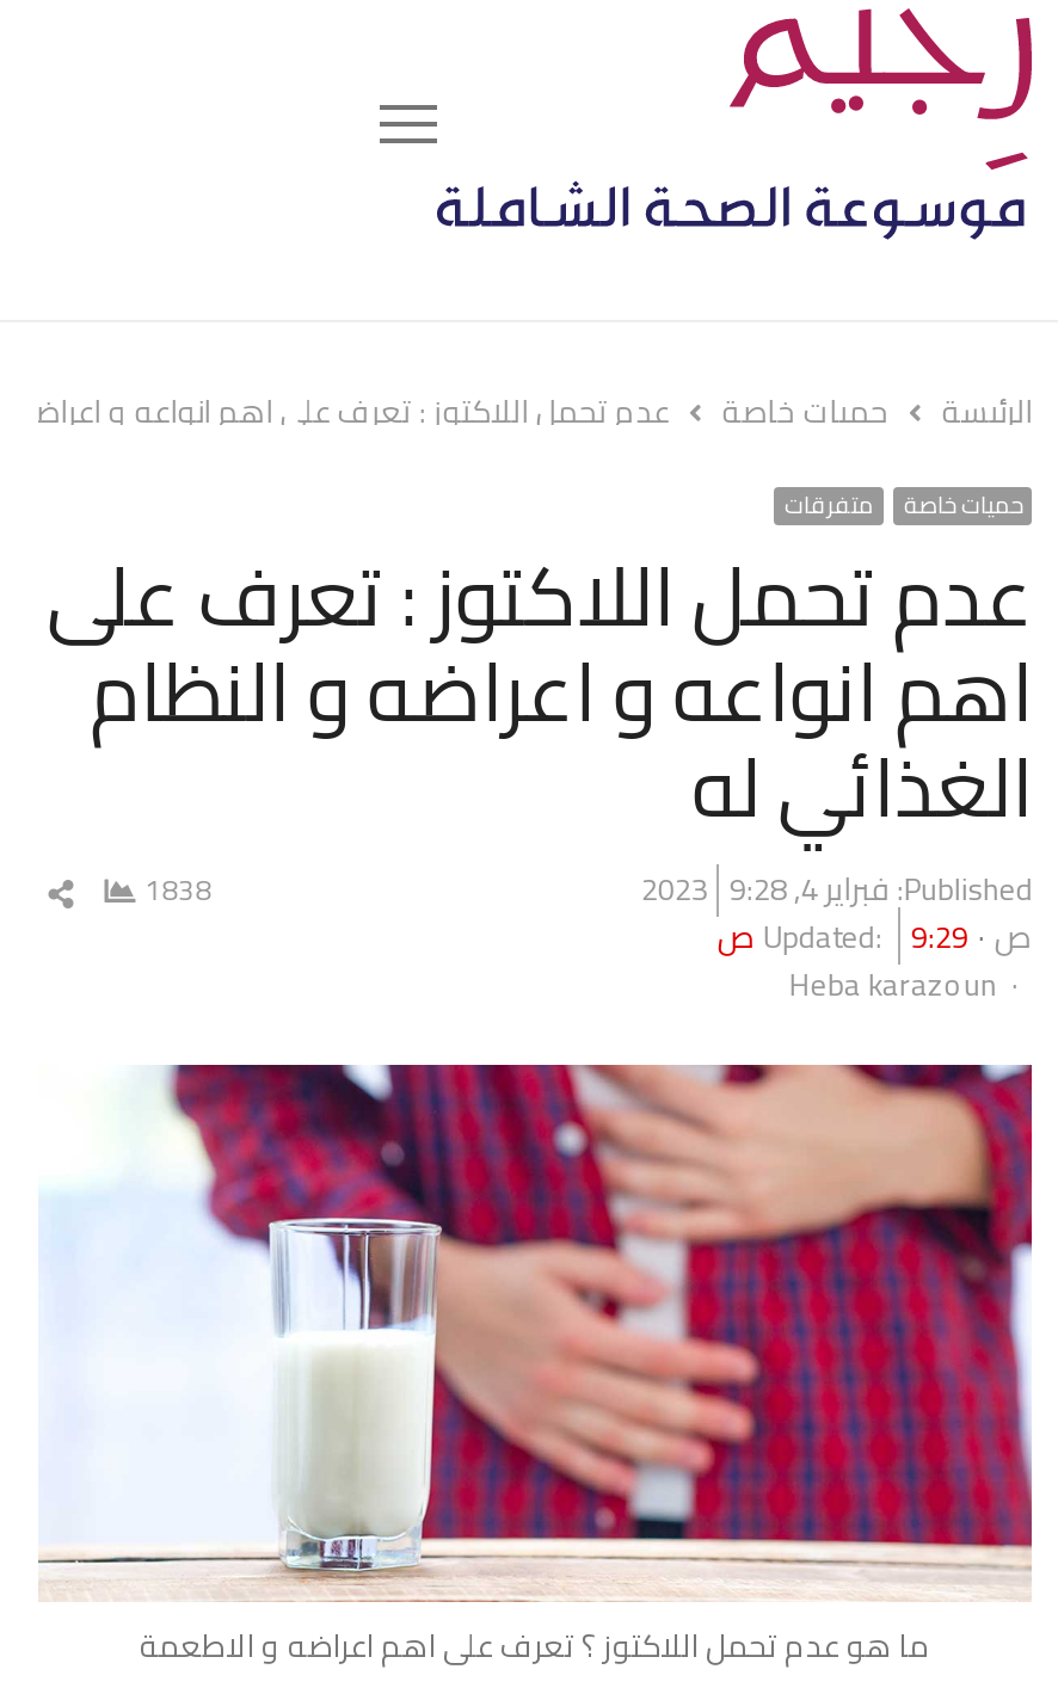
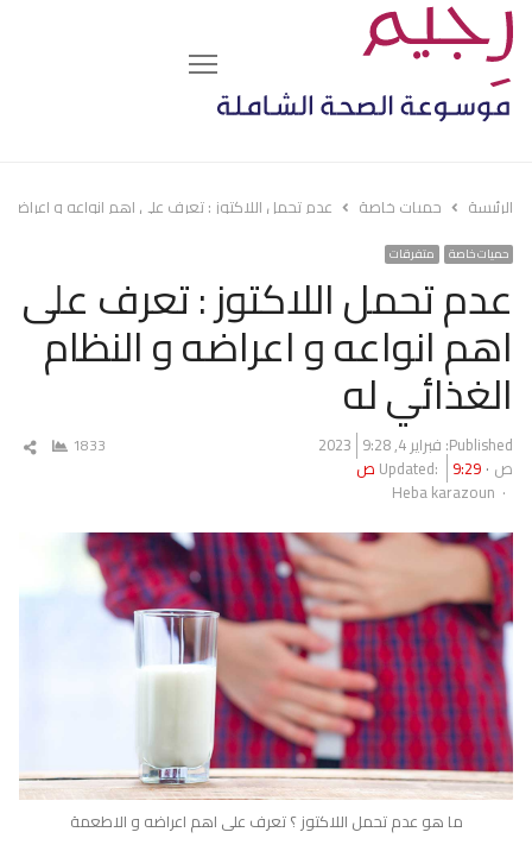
[145,862,212,917] 1838 -> [72,431,105,459] 1833

